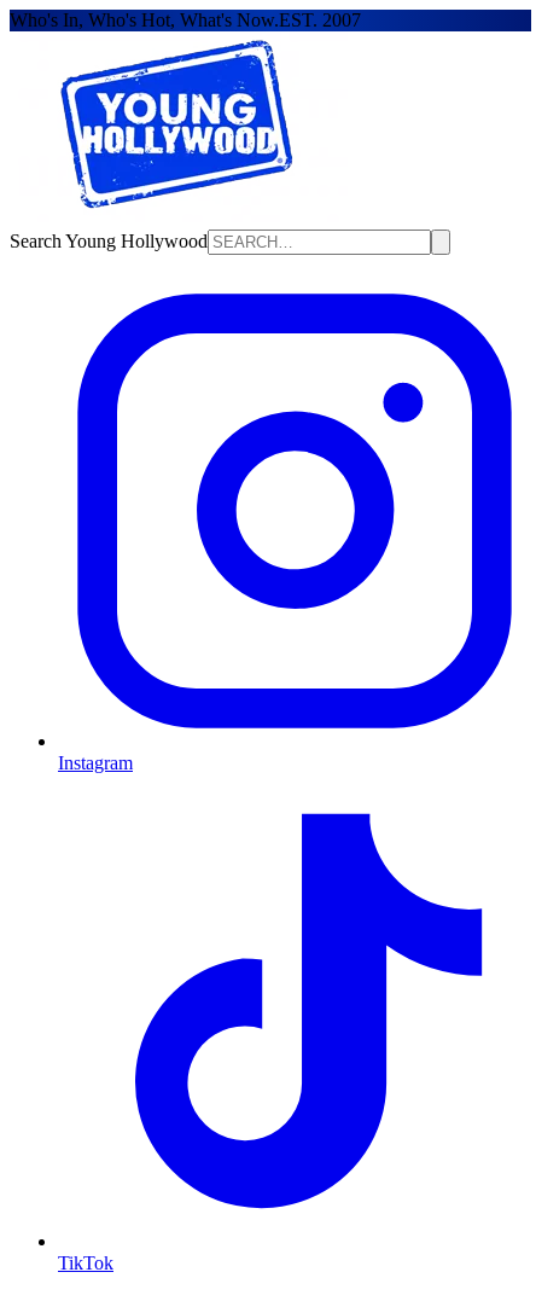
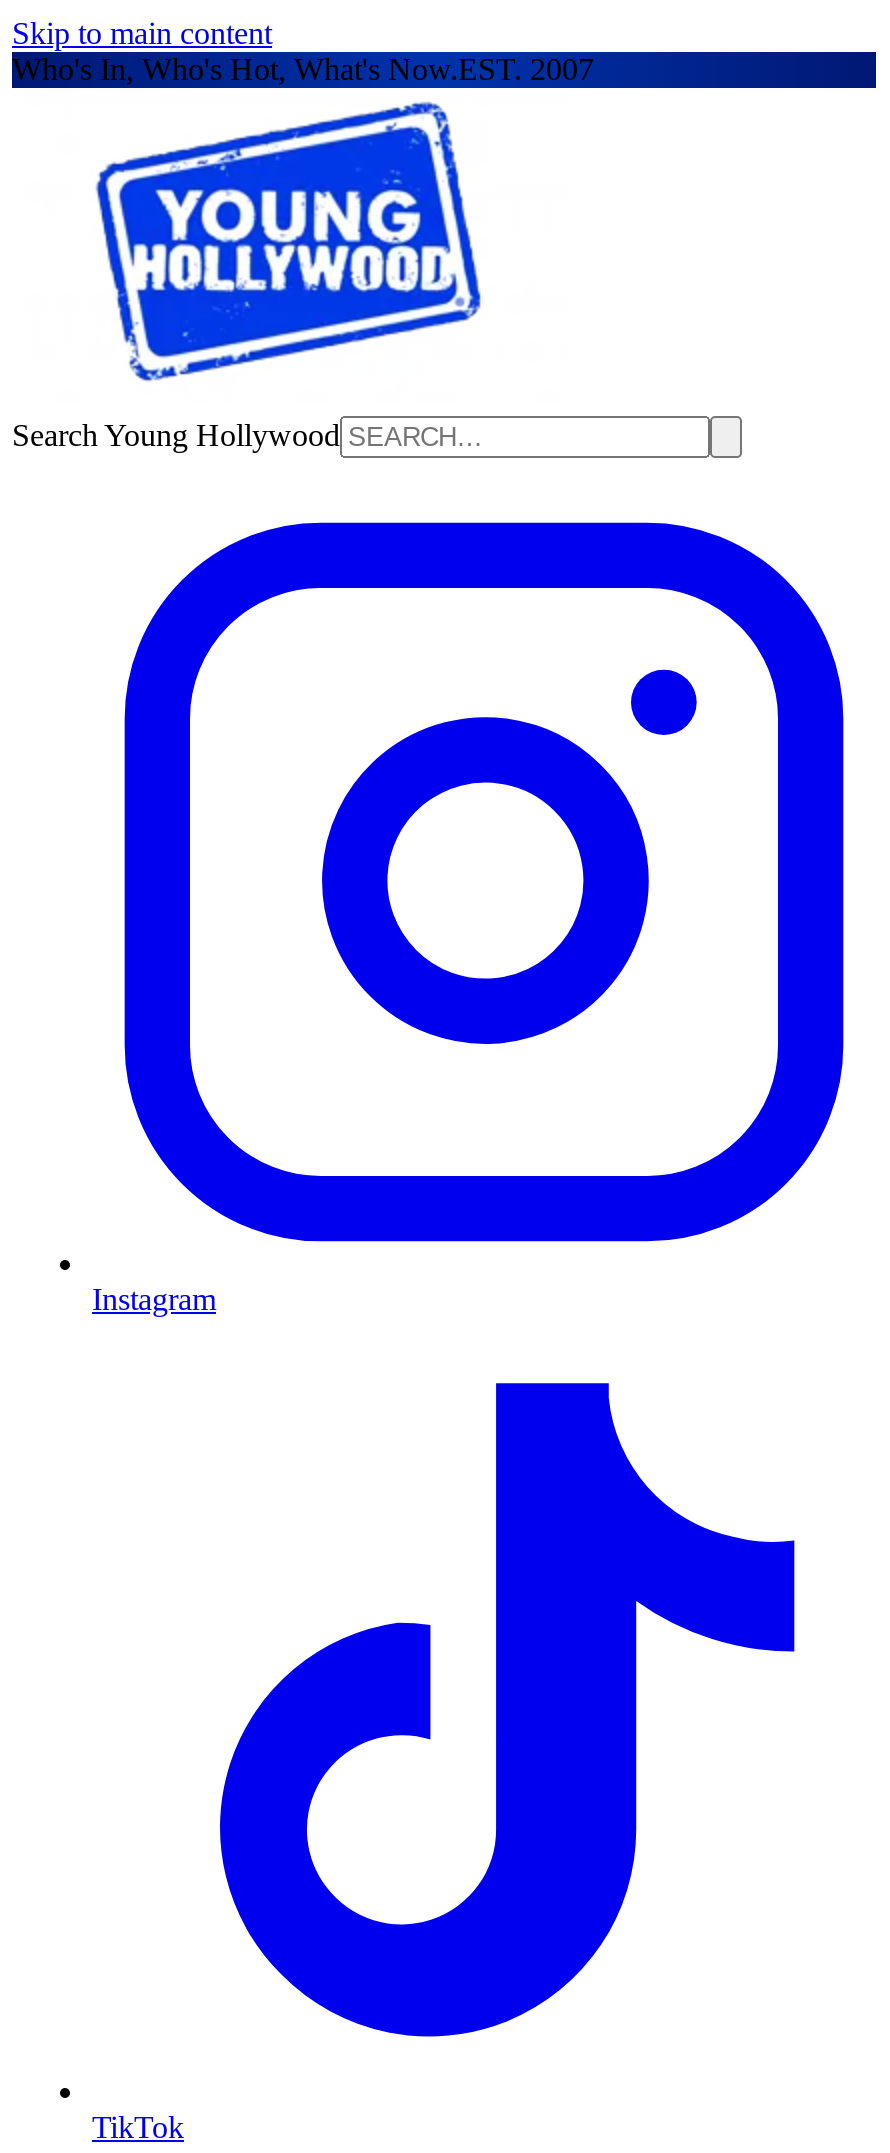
none -> [12,16,272,50] Skip to main content

